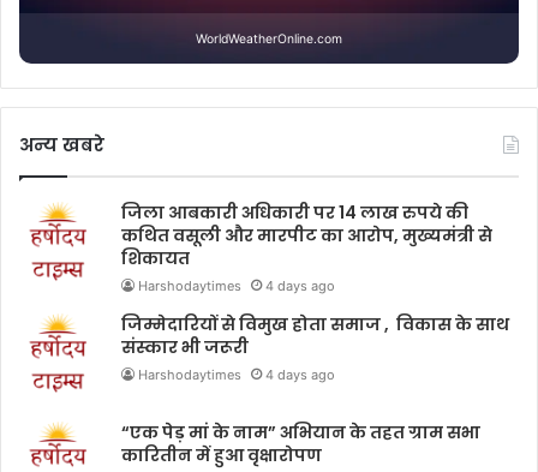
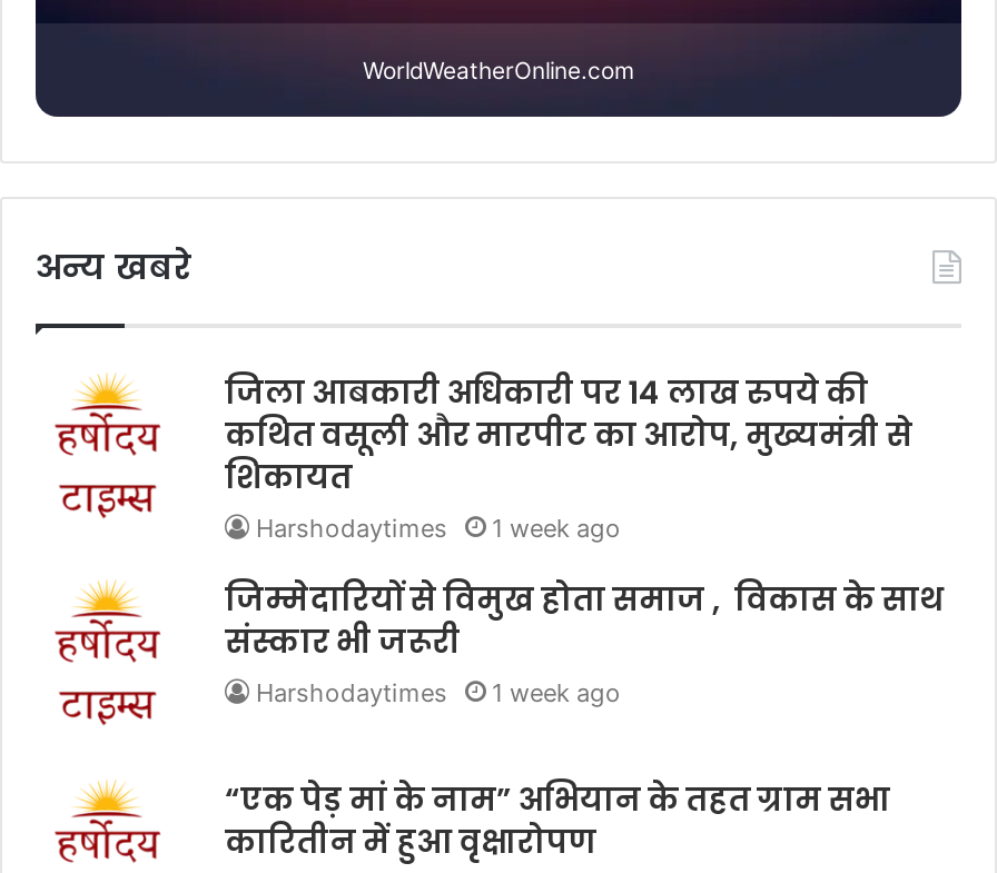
[138,278,335,295] Harshodaytimes 4 days ago -> [256,513,621,544] Harshodaytimes 1 week ago
[138,367,335,383] Harshodaytimes 4 days ago -> [256,678,621,709] Harshodaytimes 1 week ago

